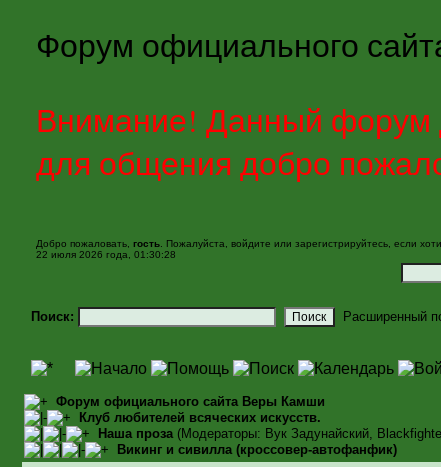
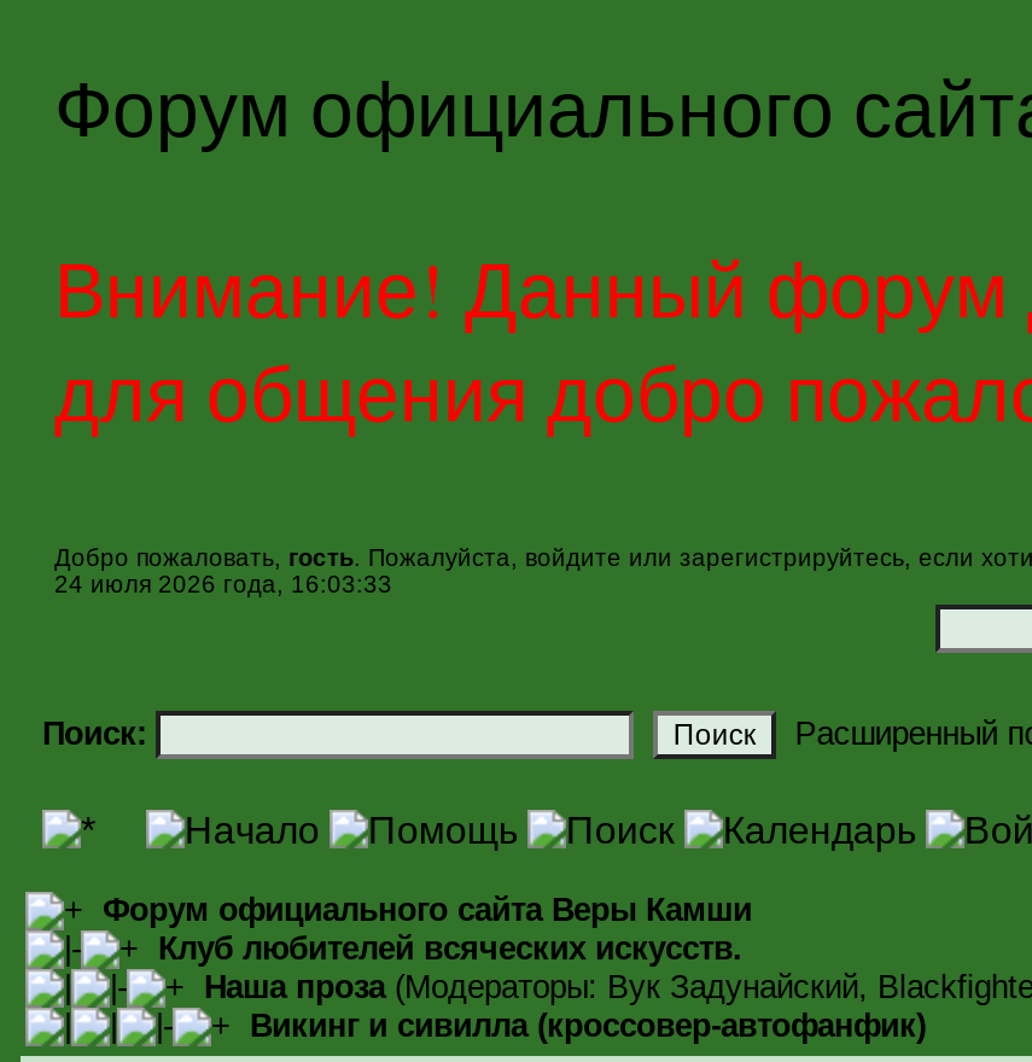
[36,249,176,260] 22 июля 2026 года, 01:30:28 -> [54,571,392,597] 24 июля 2026 года, 16:03:33

